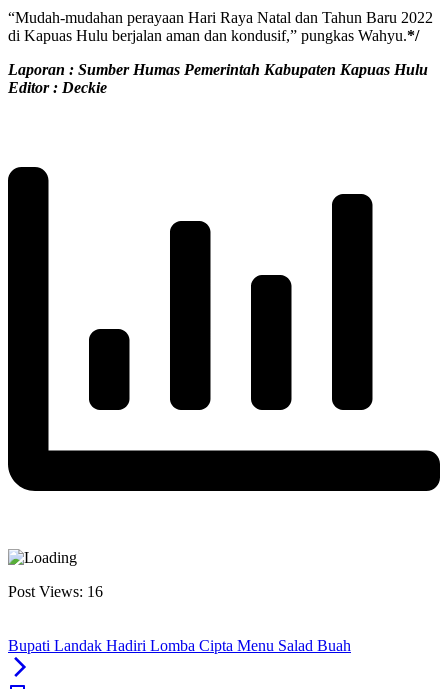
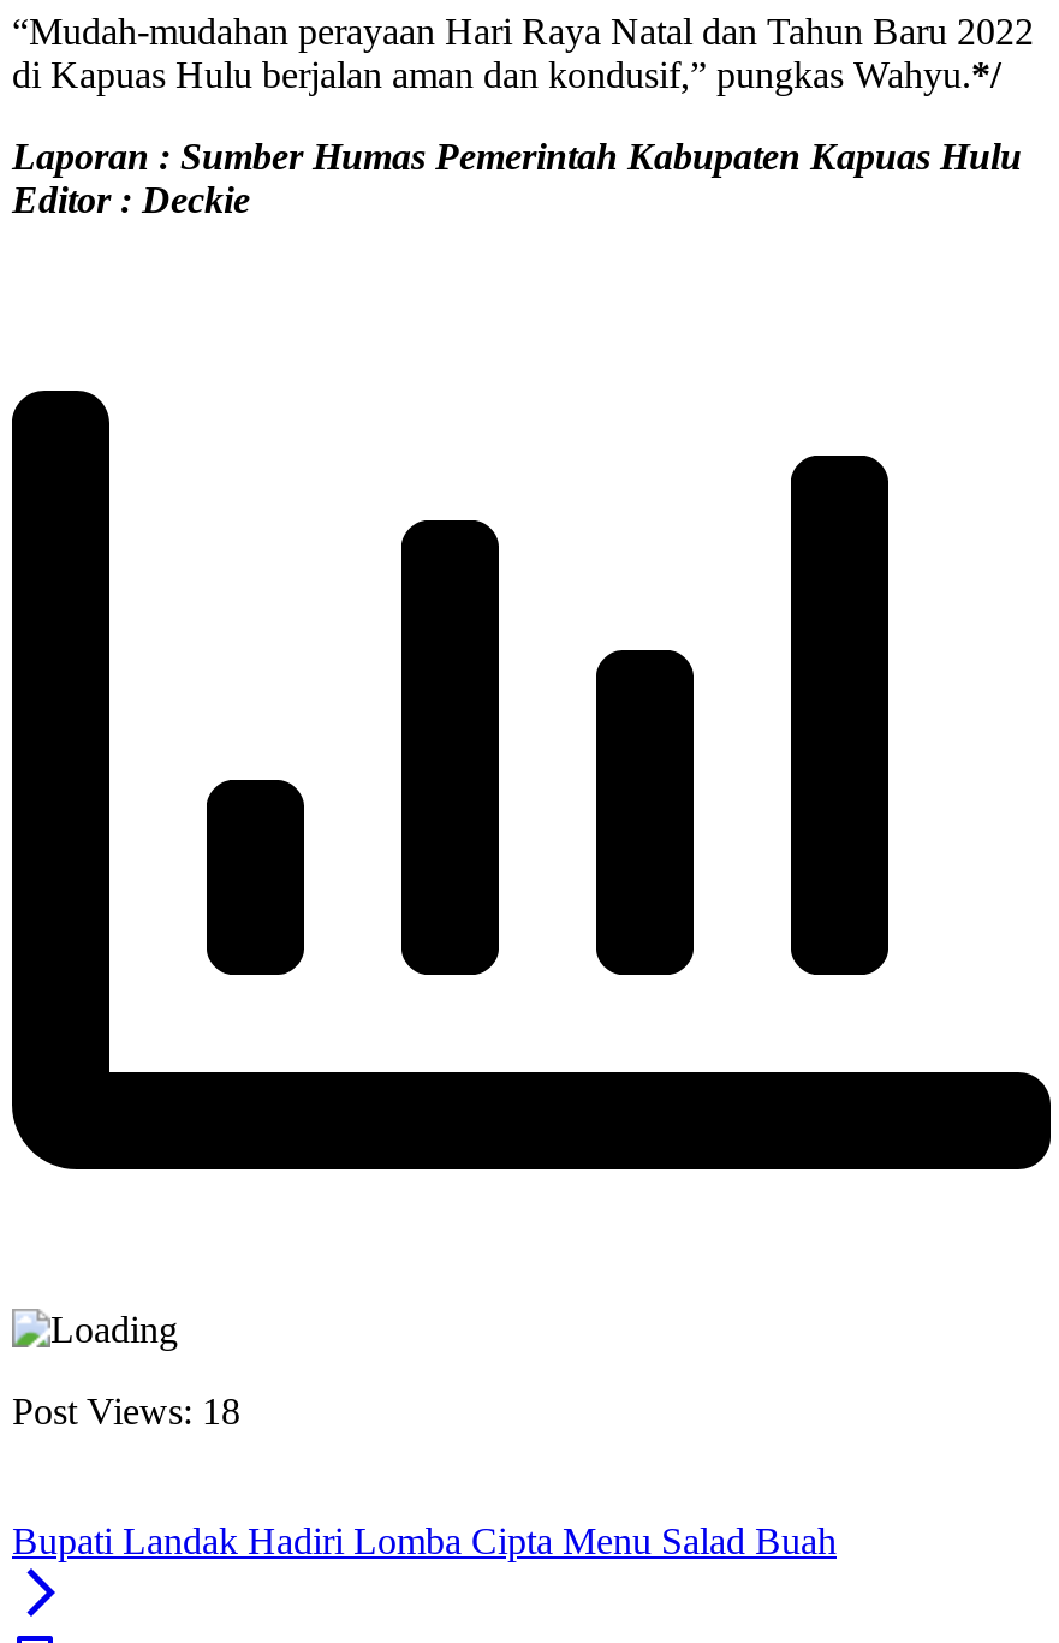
[8,583,103,600] Post Views: 16 -> [12,1391,240,1432] Post Views: 18

